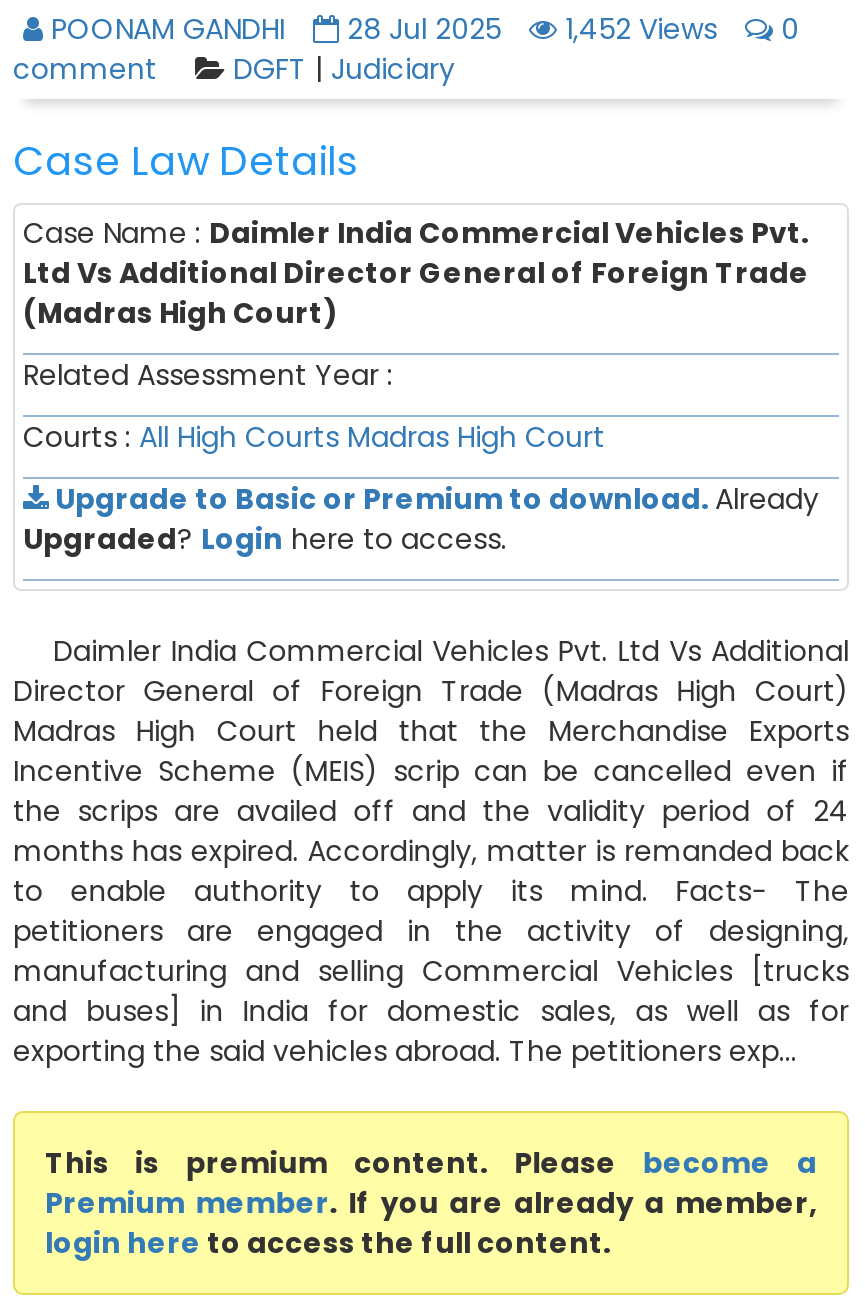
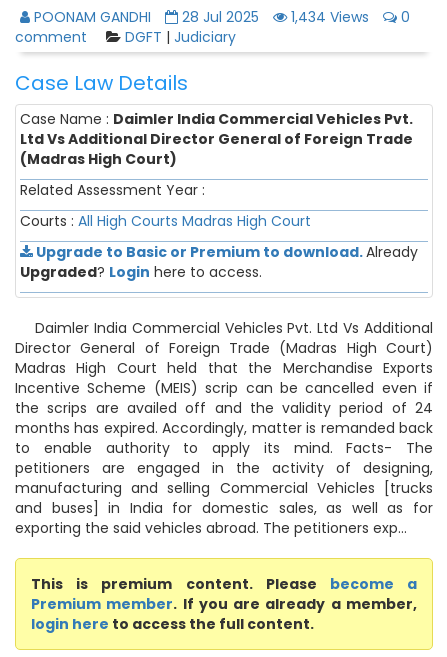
[43,9,799,49] POONAM GANDHI 28 Jul 2025 1,452 Views 0 -> [30,7,410,27] POONAM GANDHI 28 Jul 2025 1,434 Views 0

